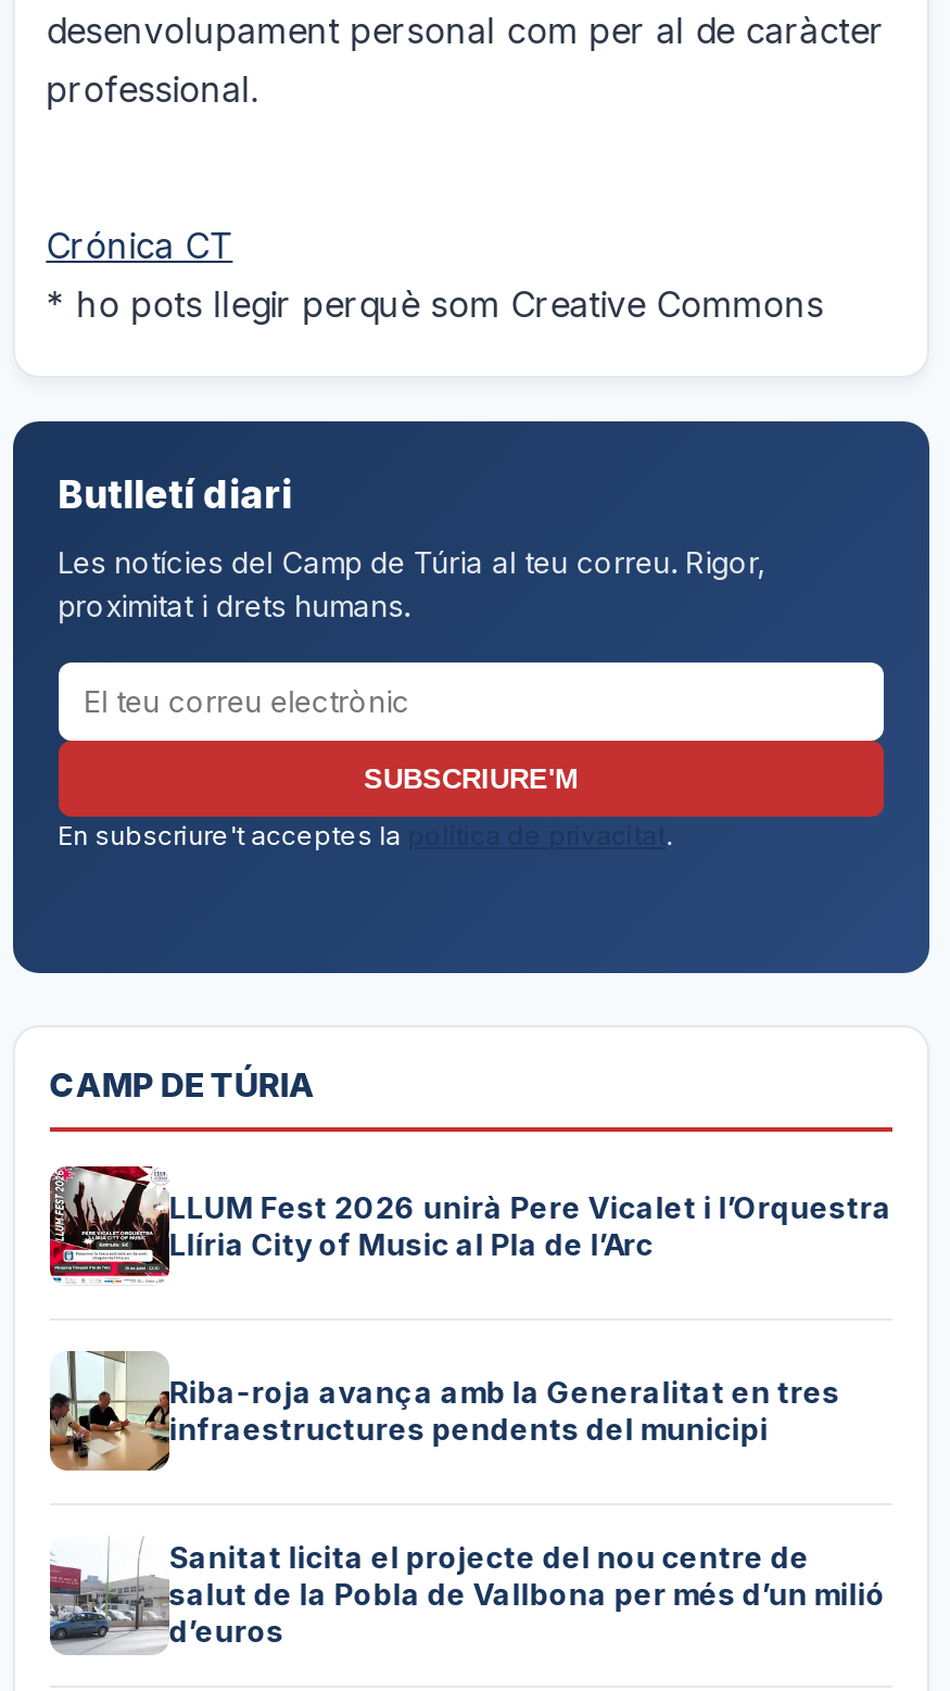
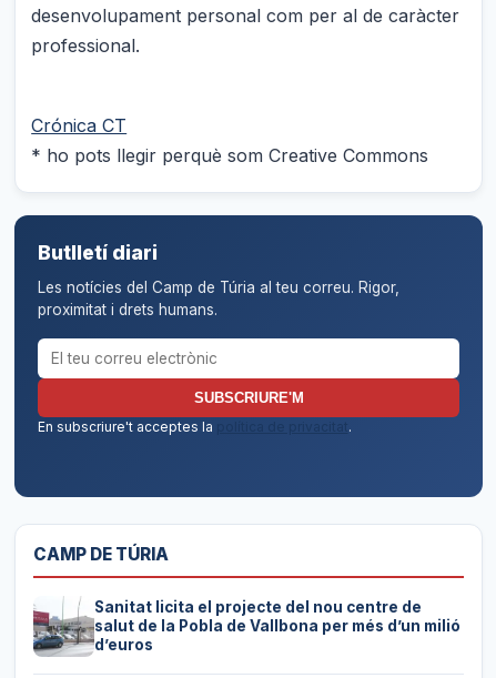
[48,1164,892,1284] [image] | LLUM Fest 2026 unirà Pere Vicalet i l’Orquestra | Llíria City of Music al Pla de l’Arc -> none
[48,1351,840,1473] [image] | Riba-roja avança amb la Generalitat en tres | infraestructures pendents del municipi -> none

